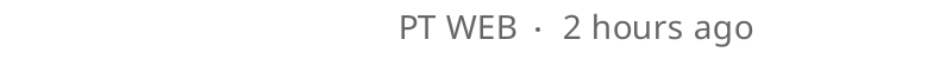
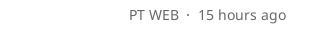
[398,12,753,52] PT WEB 2 hours ago -> [129,8,286,25] PT WEB 15 hours ago

